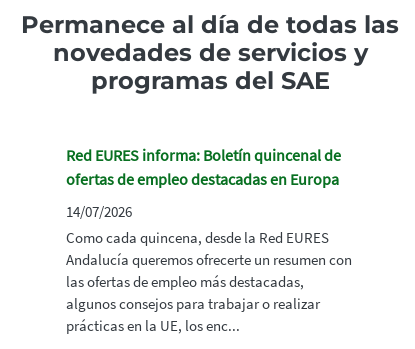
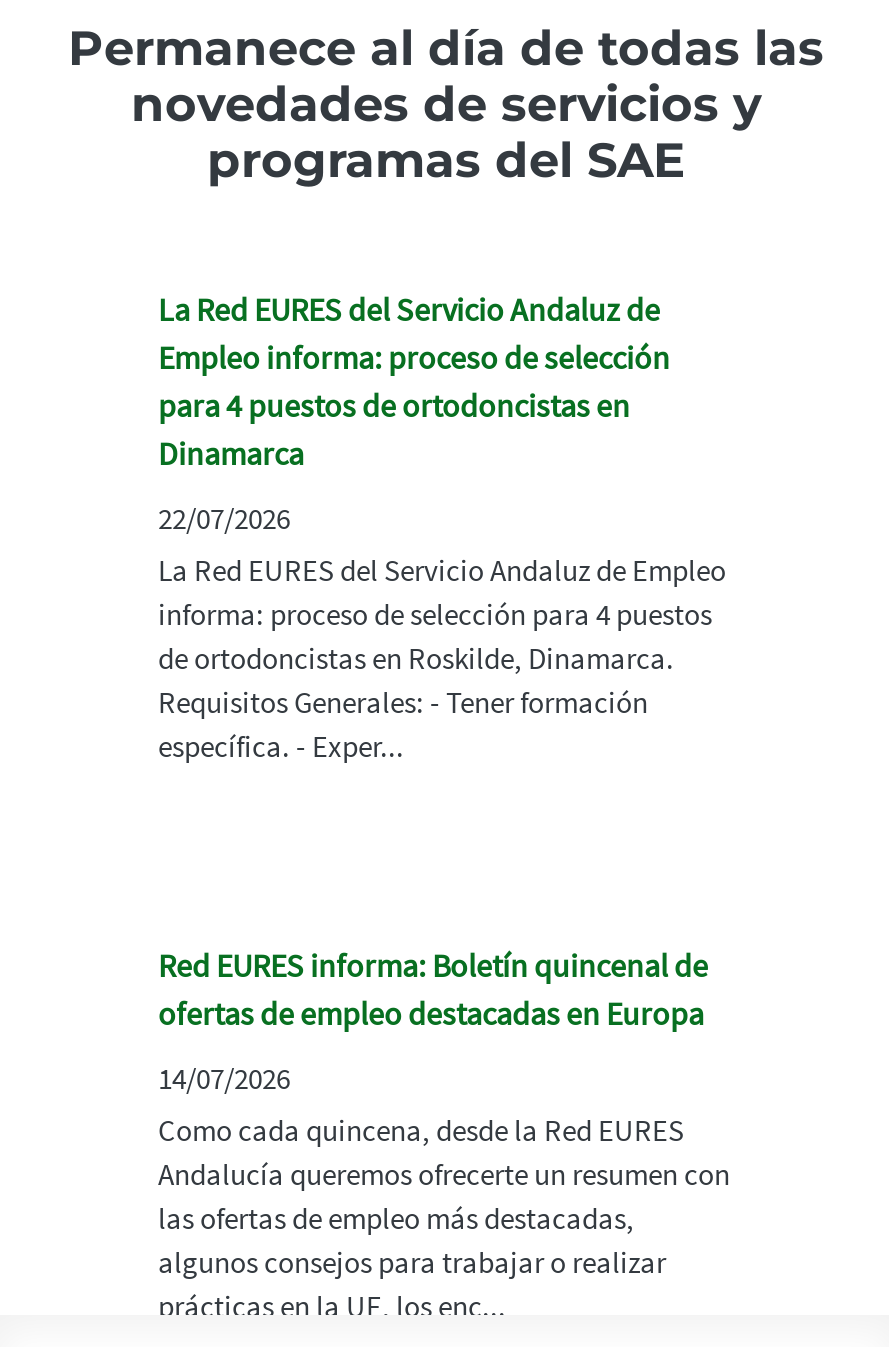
none -> [158,289,726,765] La Red EURES del Servicio Andaluz de | Empleo informa: proceso de selección | para 4 puestos de ortodoncistas en | Dinamarca | 22/07/2026 | La Red EURES del Servicio Andaluz de Empleo | informa: proceso de selección para 4 puestos | de ortodoncistas en Roskilde, Dinamarca. | Requisitos Generales: - Tener formación | específica. - Exper...

